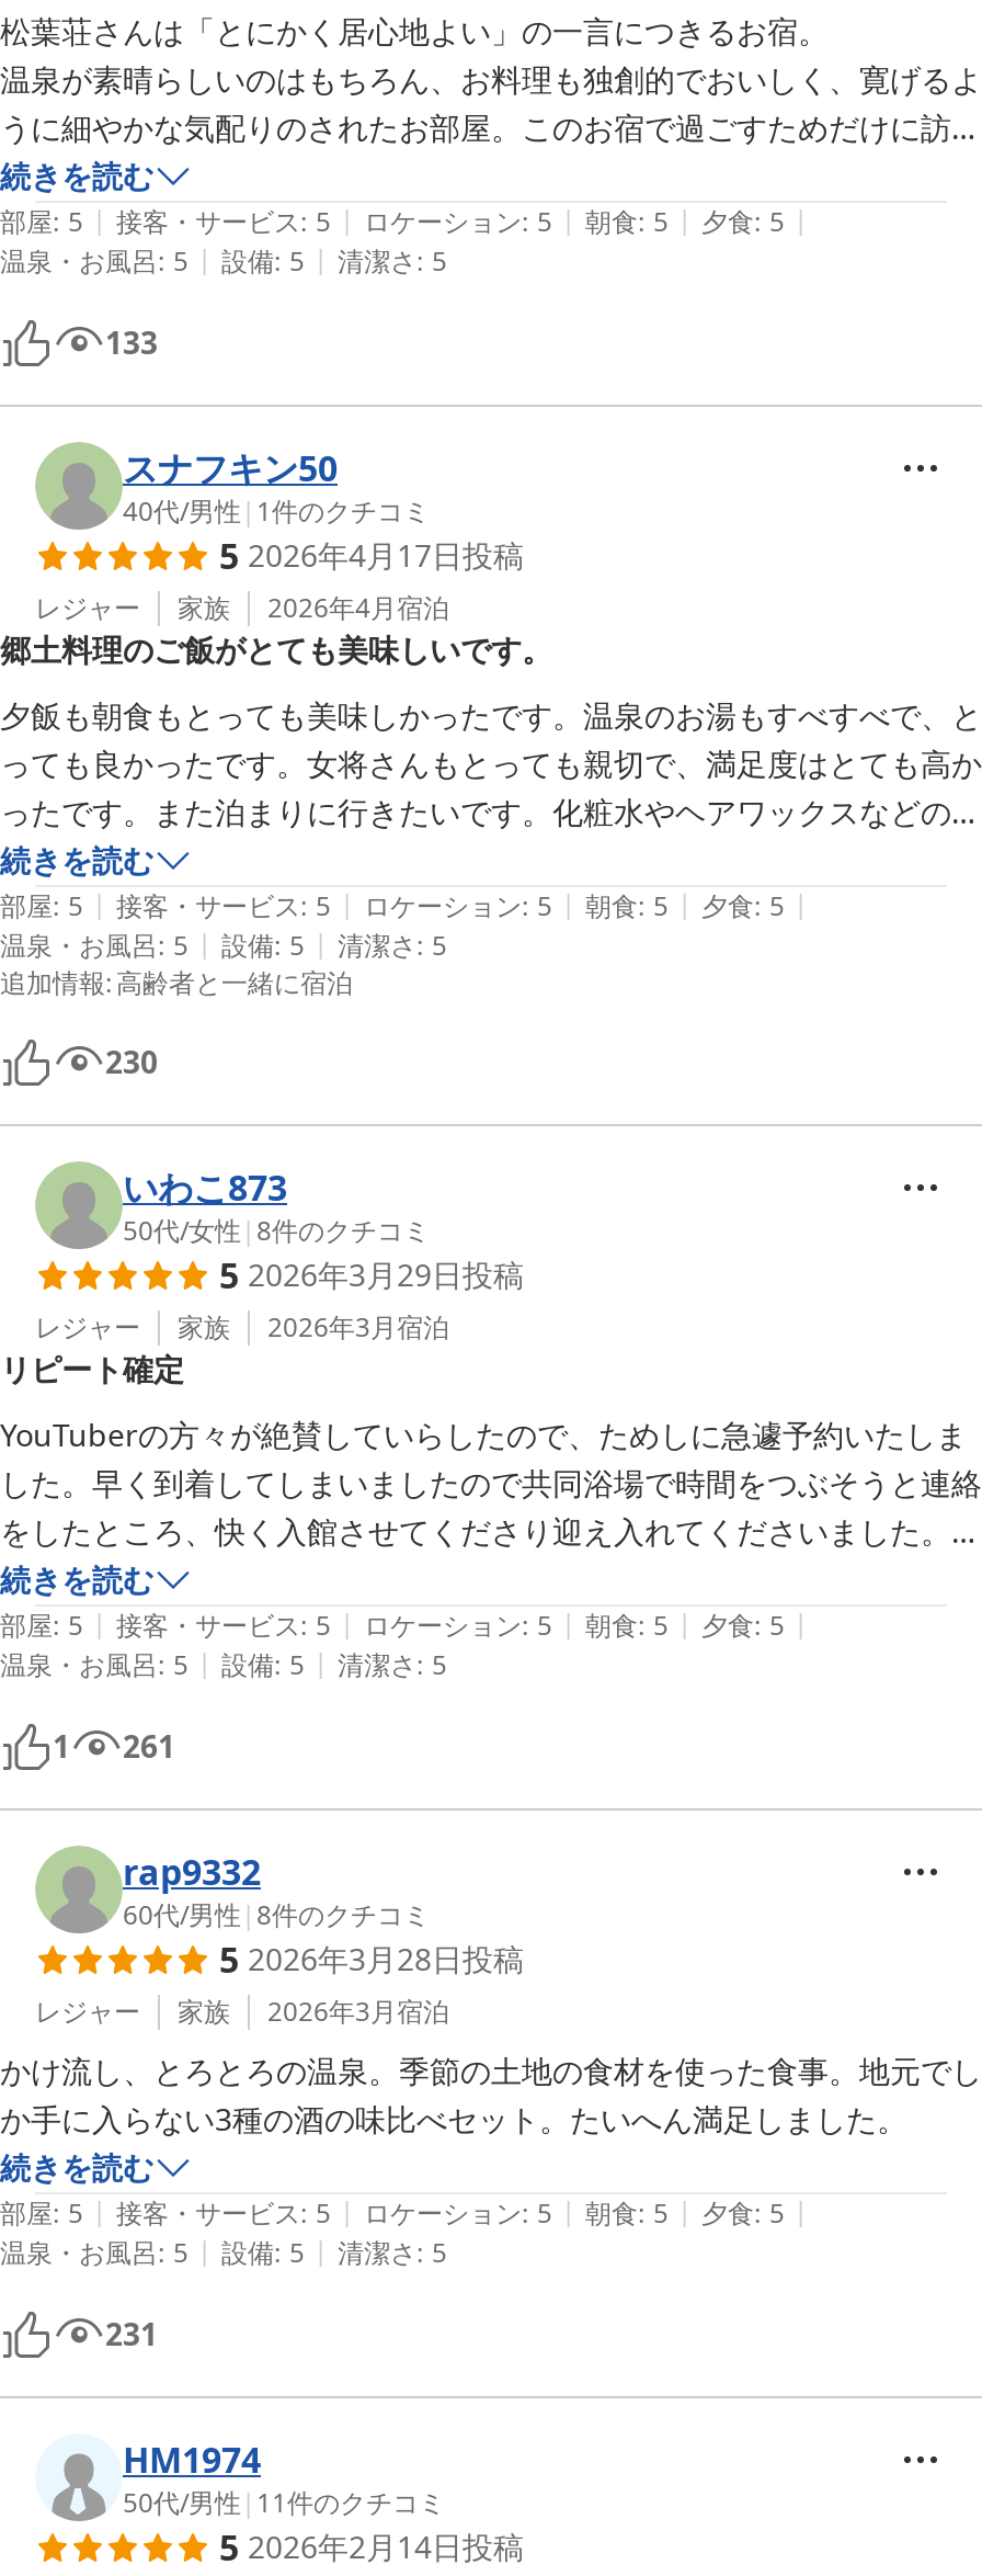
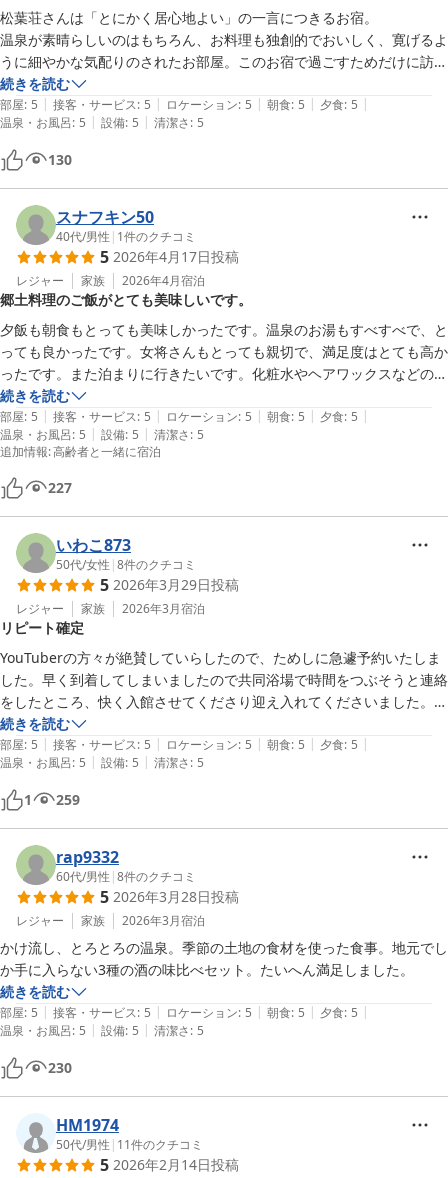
[105,321,158,363] 133 -> [48,150,72,169] 130
[105,1041,158,1082] 230 -> [48,478,72,497] 227
[53,1725,175,1767] 1 261 -> [24,790,80,809] 1 259
[105,2313,158,2354] 231 -> [48,1058,72,1077] 230

